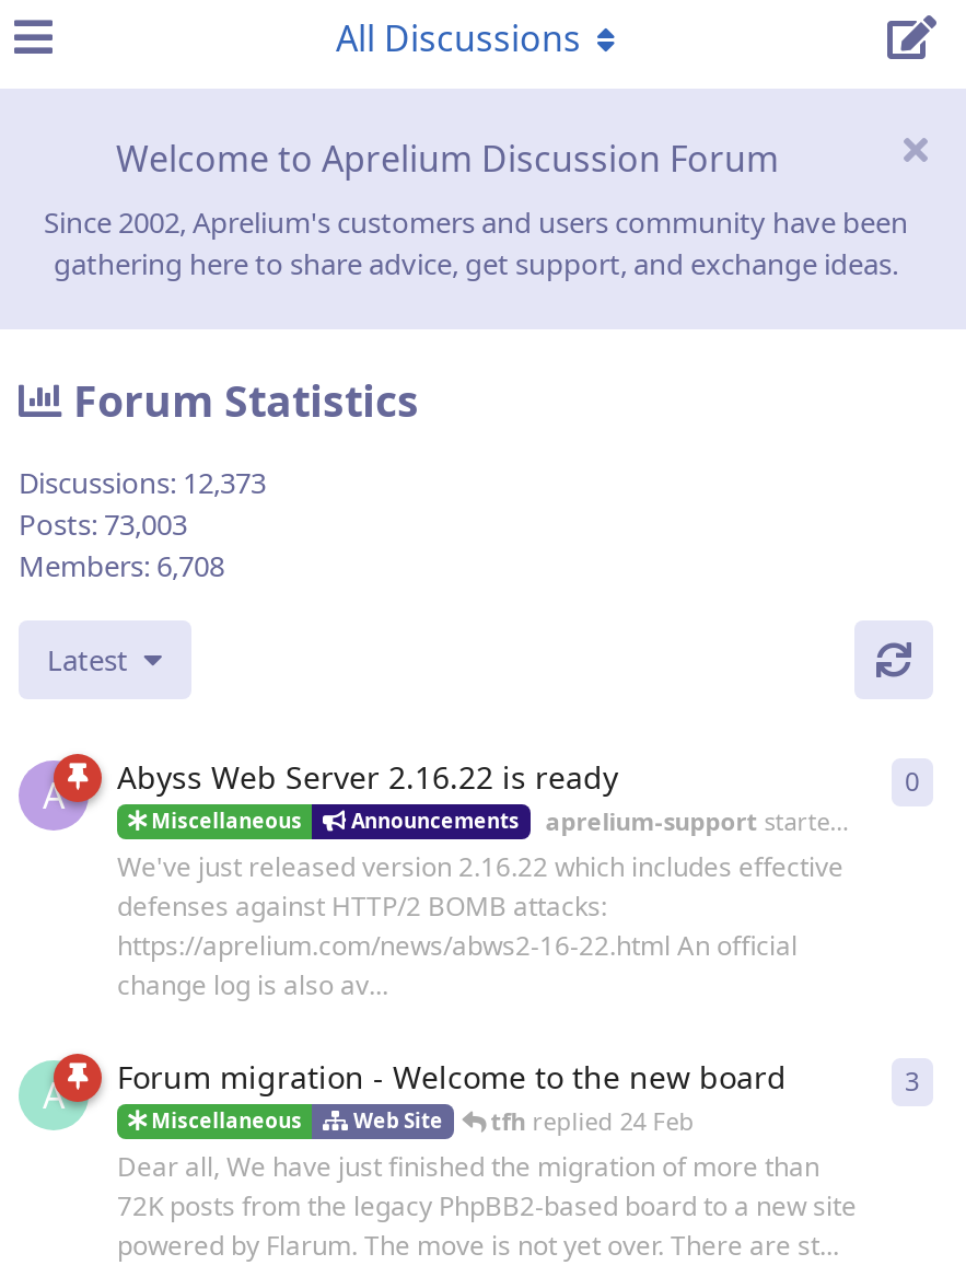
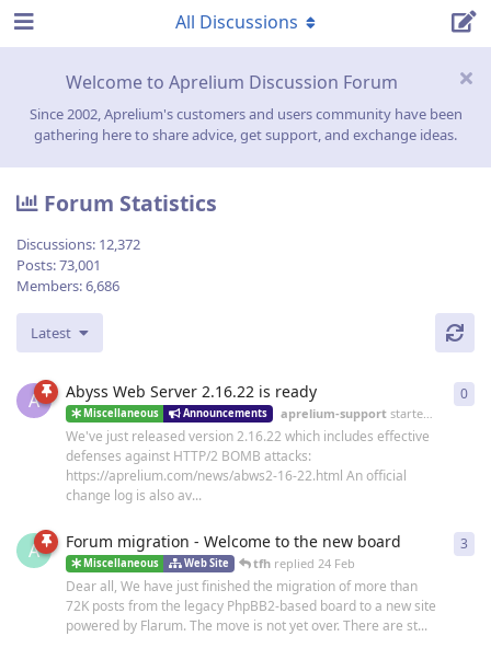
[19,463,266,503] Discussions: 12,373 -> [16,234,140,254] Discussions: 12,372
[19,505,187,544] Posts: 73,003 -> [16,255,101,275] Posts: 73,001
[19,546,224,586] Members: 6,708 -> [16,276,119,296] Members: 6,686

